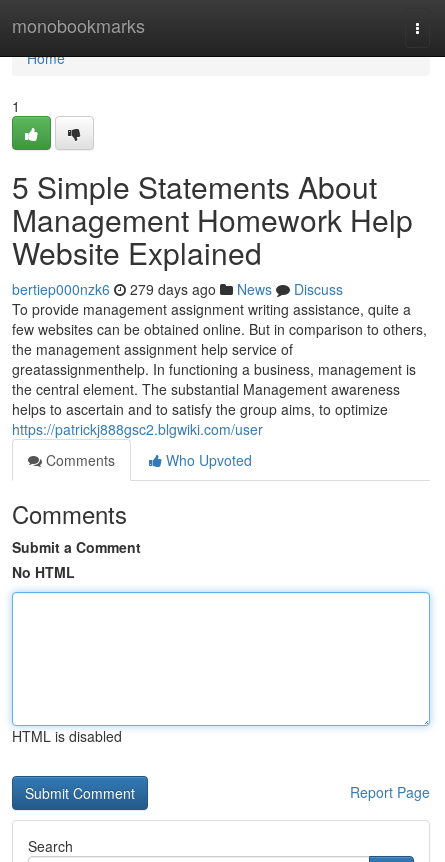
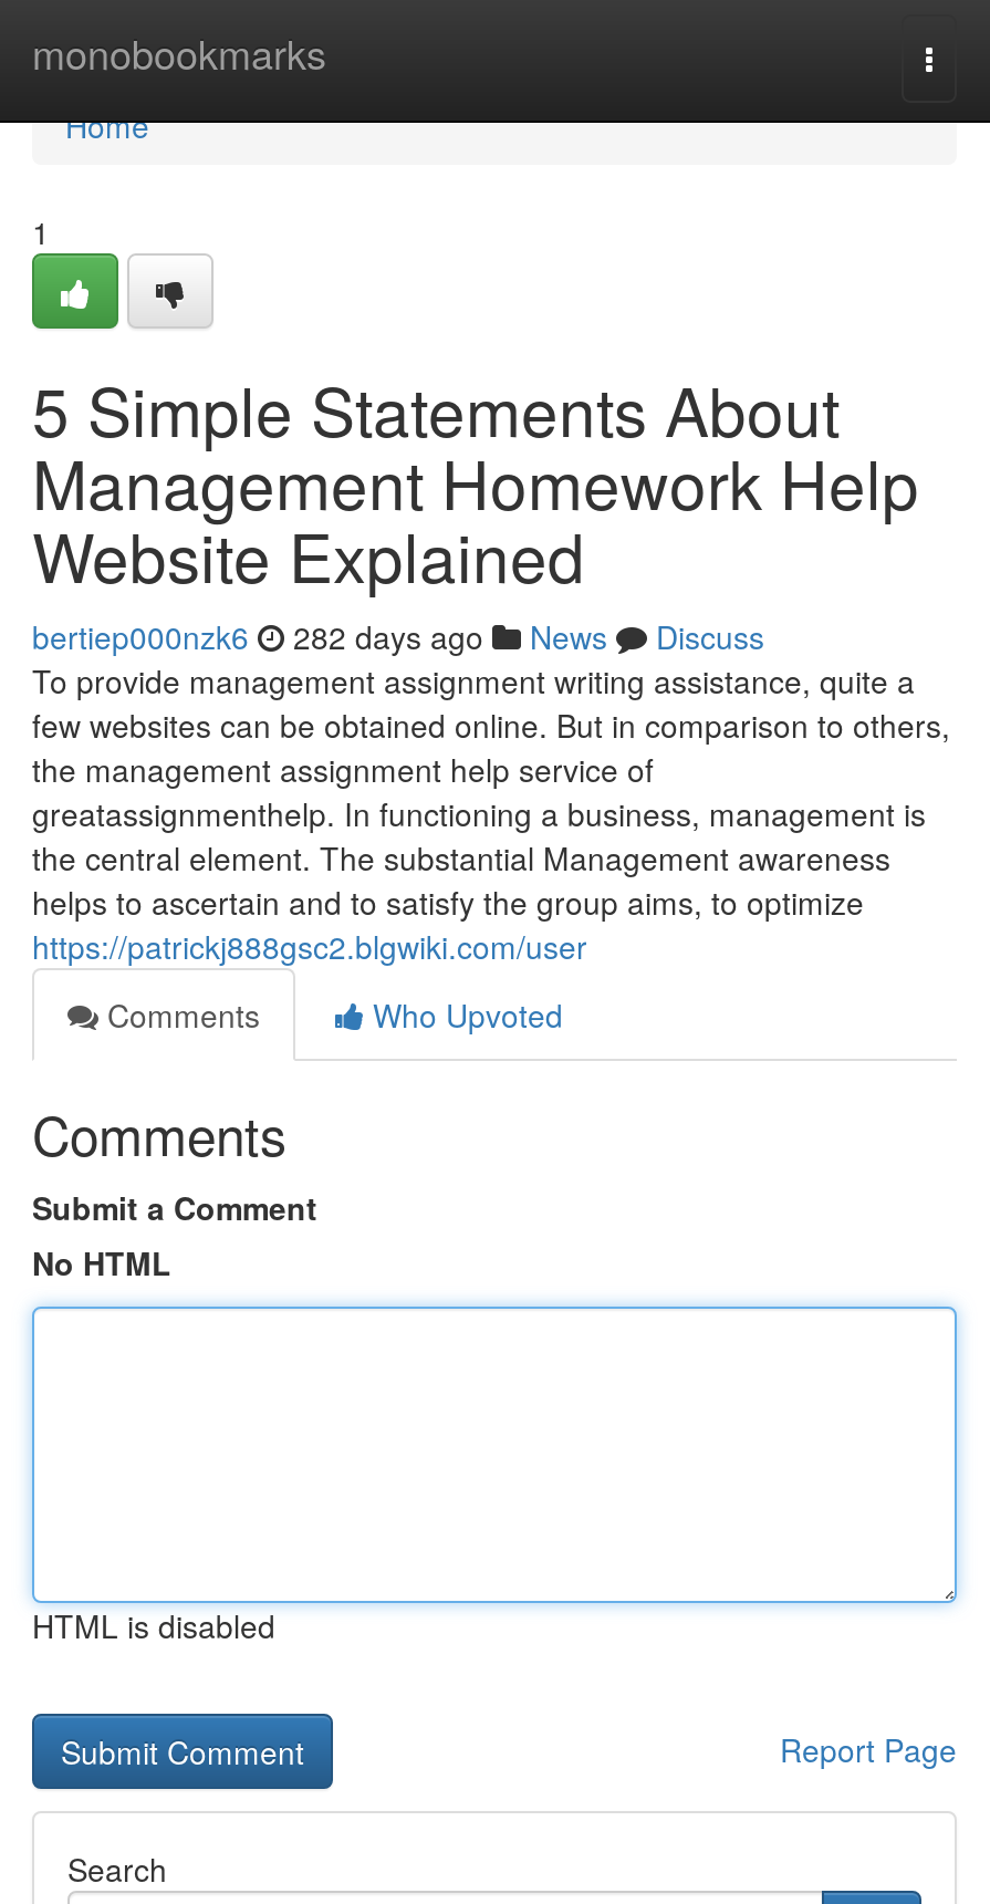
[12,279,343,299] bertiep000nzk6 279 days ago News Discuss -> [32,614,764,658] bertiep000nzk6 282 days ago News Discuss

